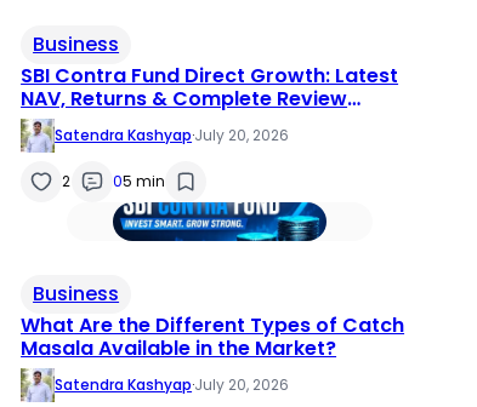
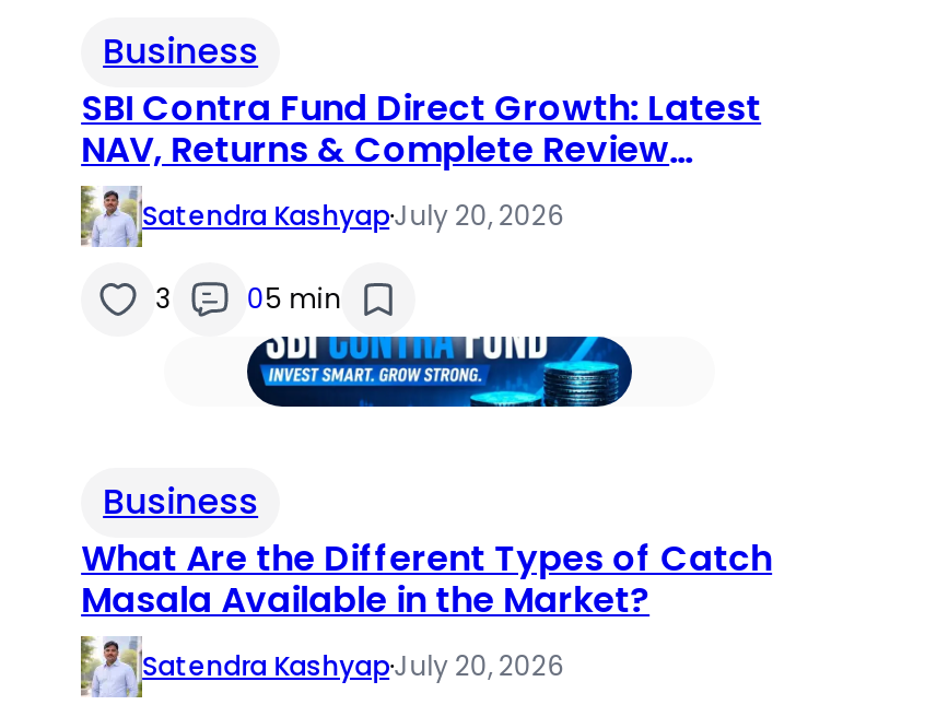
[62,171,71,191] 2 -> [155,280,171,318] 3

